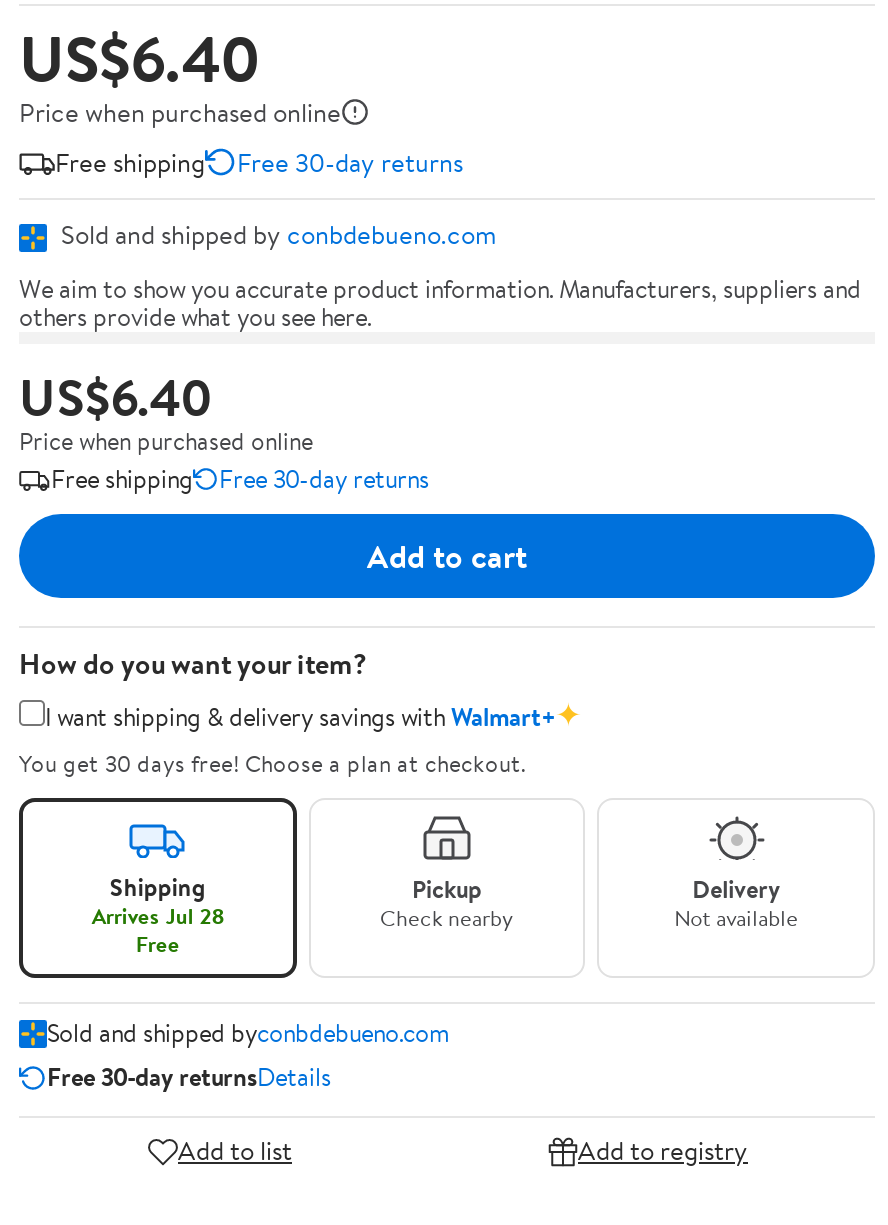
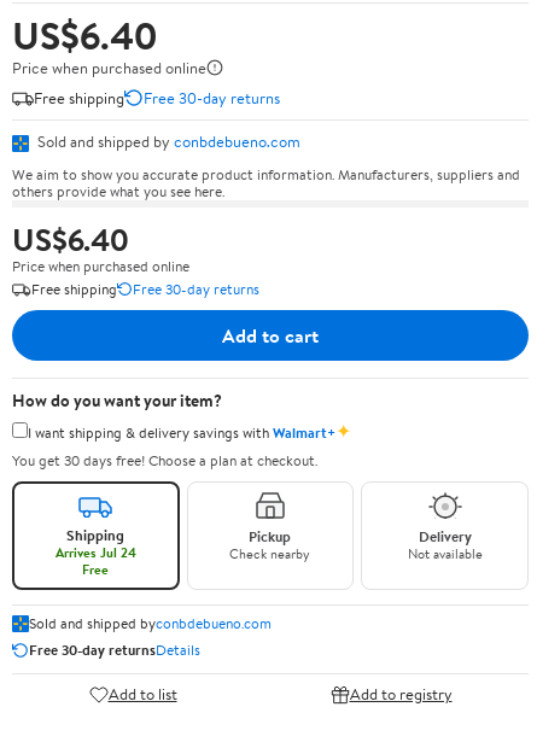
[92,900,224,932] Arrives Jul 28 -> [55,543,136,562] Arrives Jul 24

